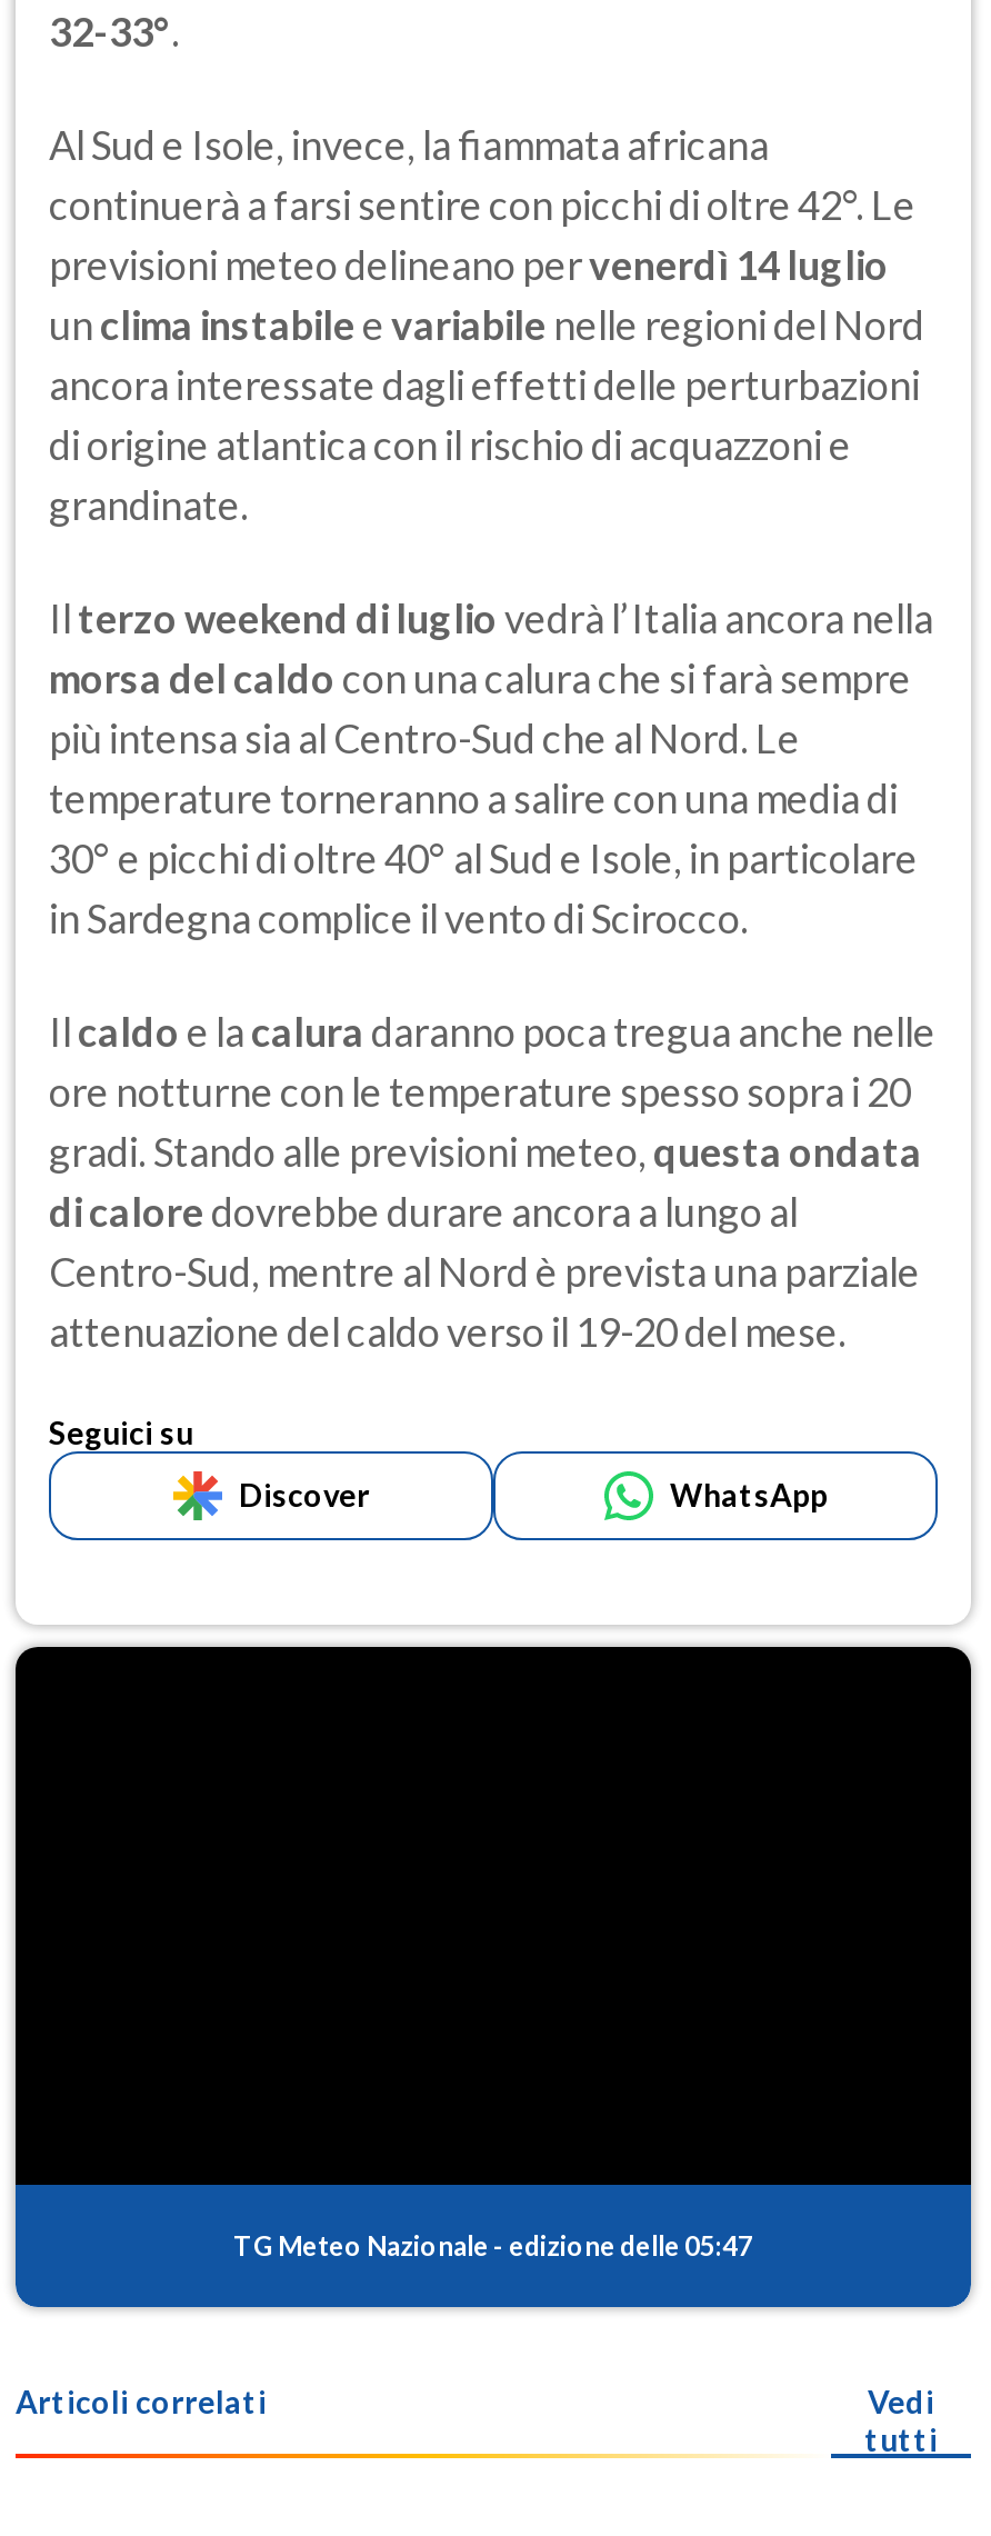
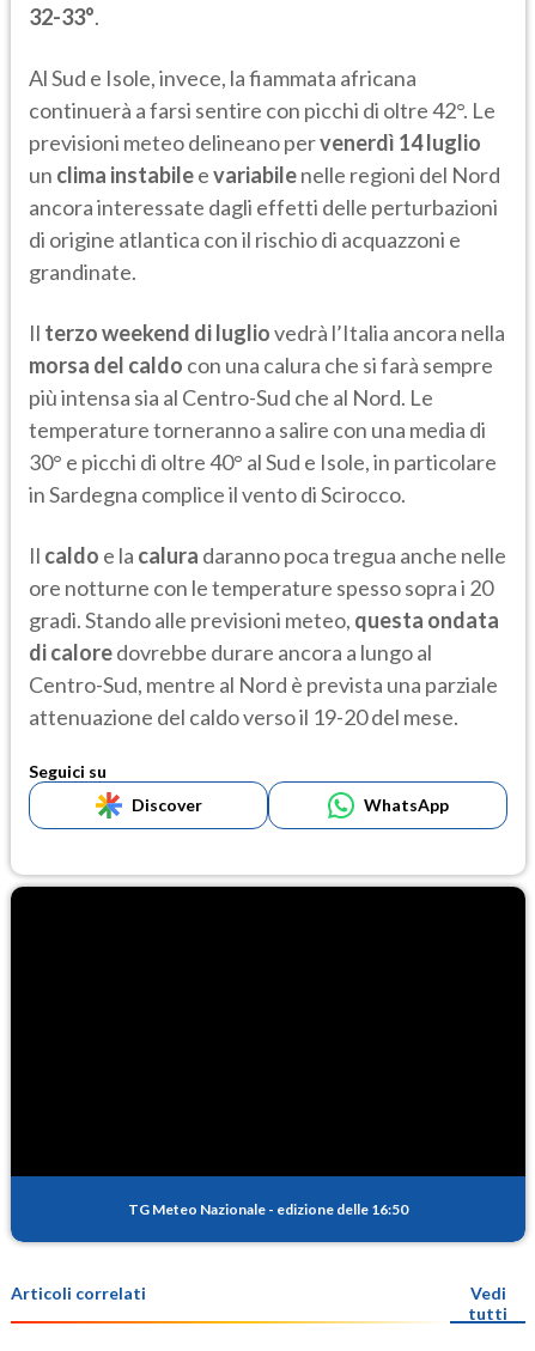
[233,2230,753,2263] TG Meteo Nazionale - edizione delle 05:47 -> [128,1200,408,1218] TG Meteo Nazionale - edizione delle 16:50

